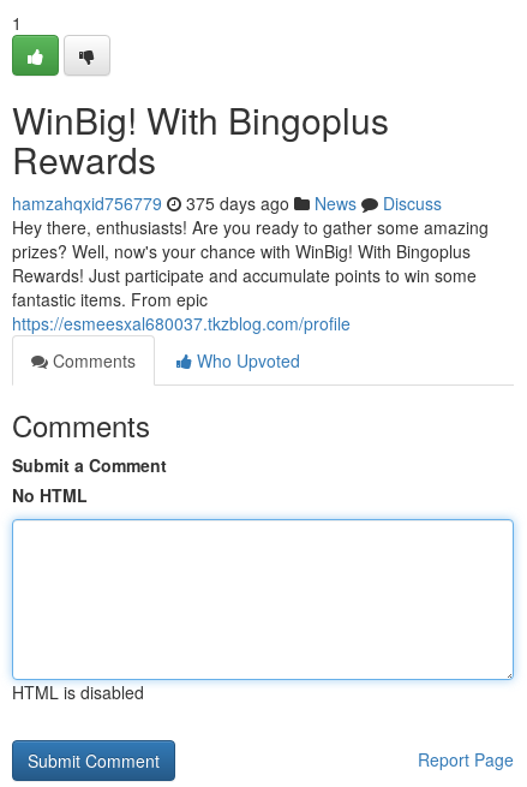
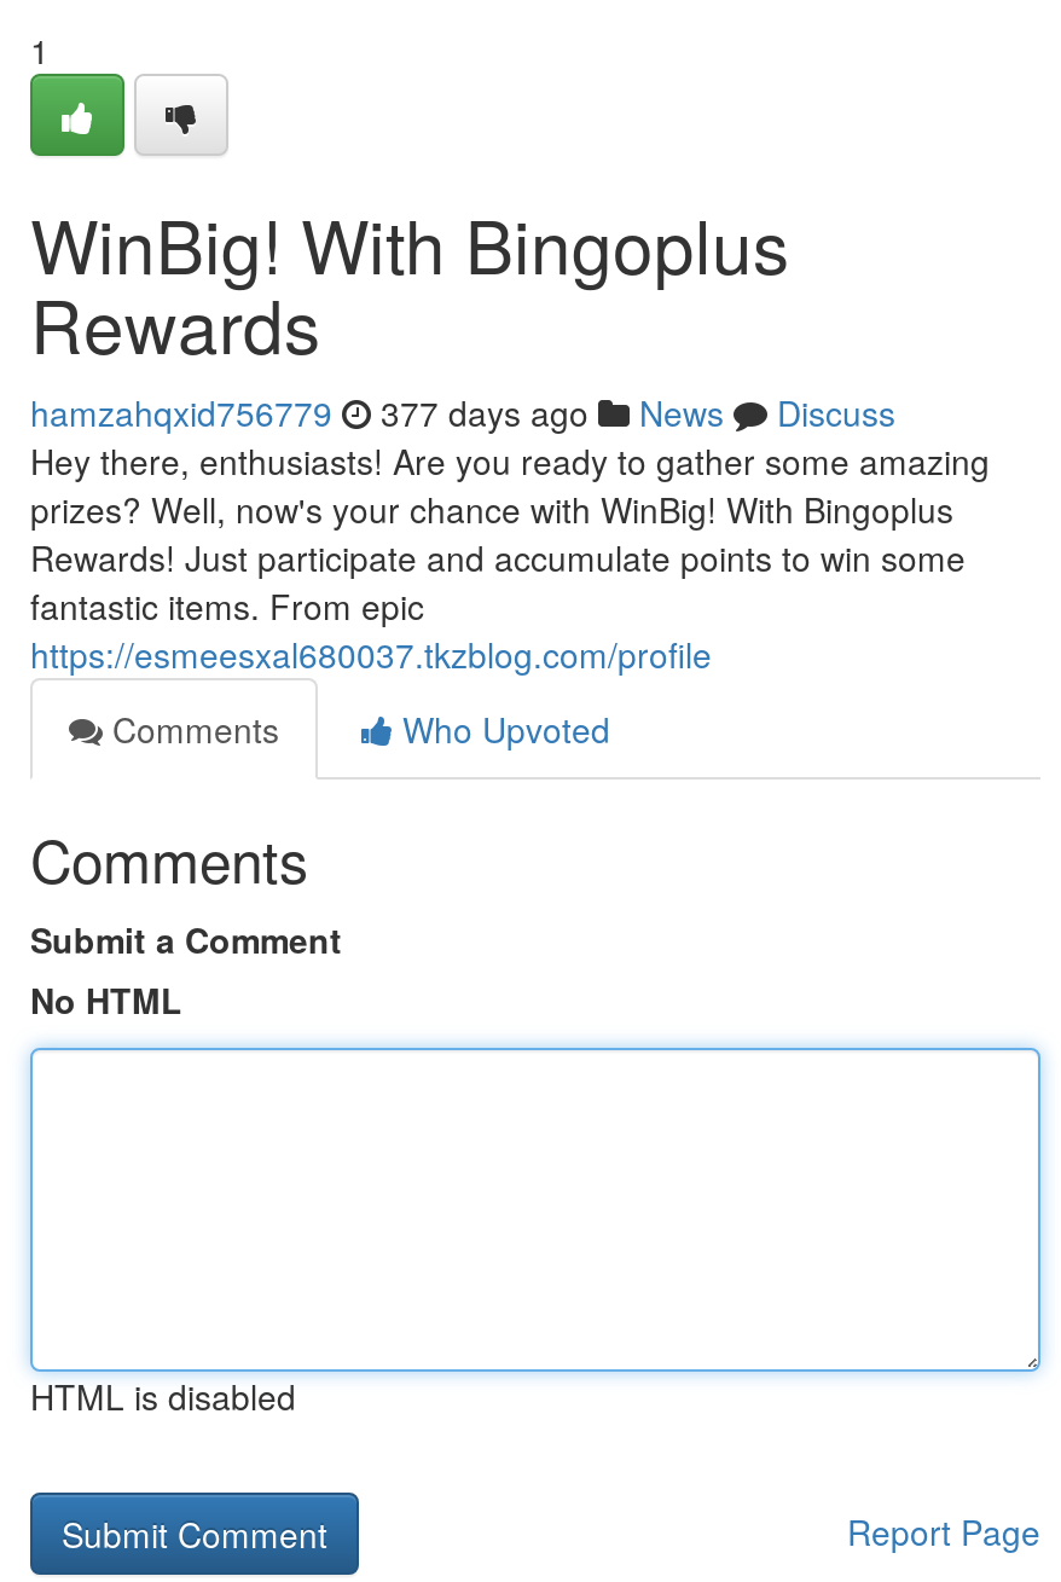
[12,191,442,215] hamzahqxid756779 375 days ago News Discuss -> [30,388,895,436] hamzahqxid756779 377 days ago News Discuss

